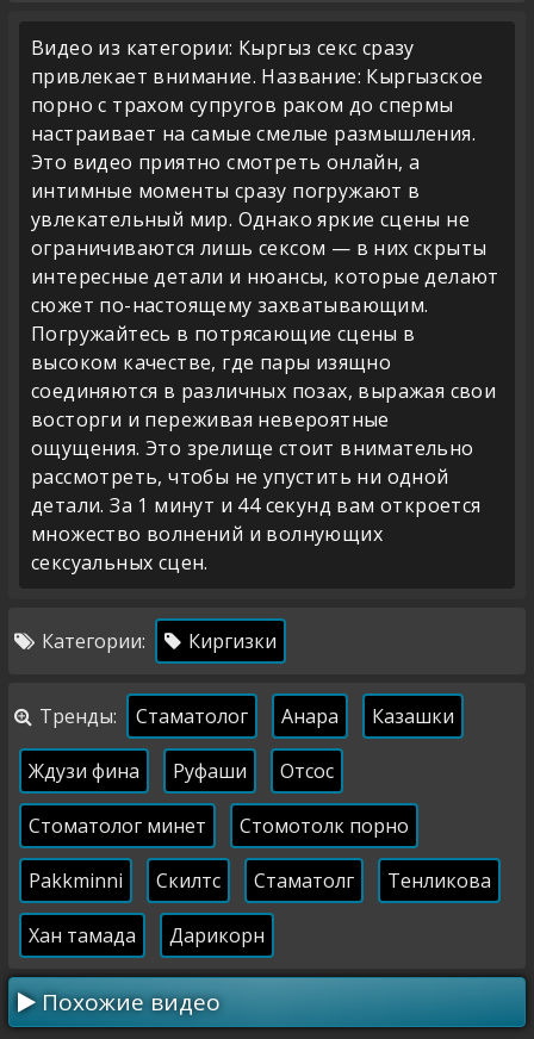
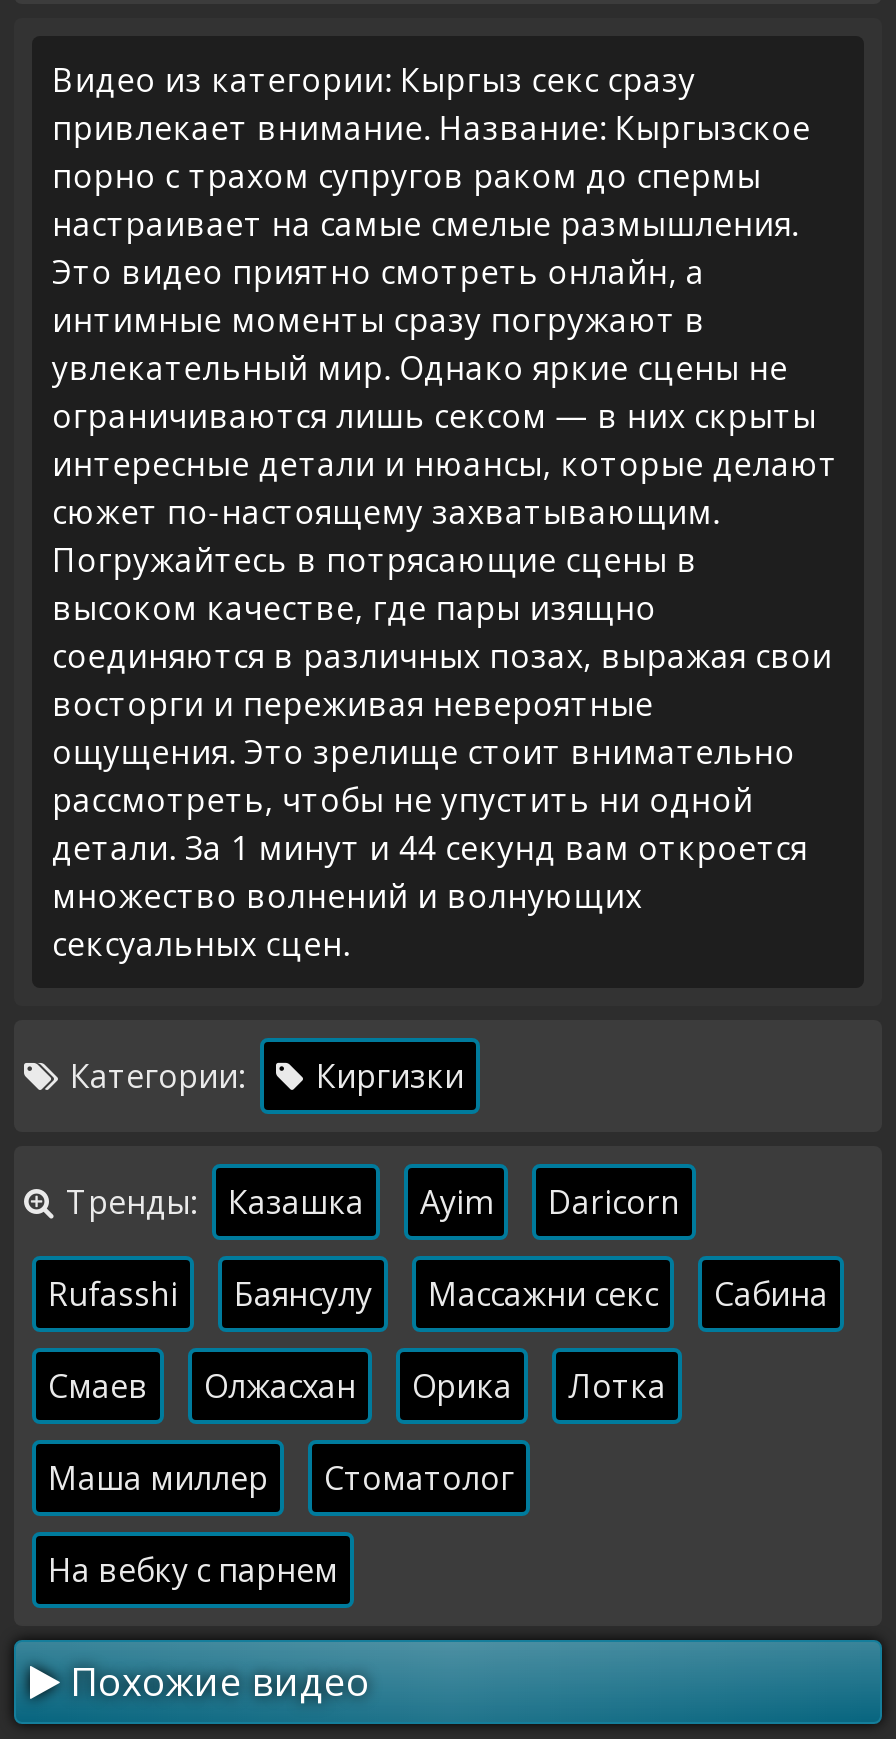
[35,703,454,729] Тренды: Стаматолог | Анара | Казашки -> [58,1180,680,1224] Тренды: Казашка | Ayim | Daricorn
[29,758,334,784] Ждузи фина | Руфаши | Отсос -> [48,1272,828,1316] Rufasshi | Баянсулу | Массажни секс | Сабина
[29,813,409,839] Стоматолог минет | Стомотолк порно -> [48,1364,666,1408] Смаев | Олжасхан | Орика | Лотка
[29,868,491,894] Pakkminni | Скилтс | Стаматолг | Тенликова -> [48,1456,514,1500] Маша миллер | Стоматолог
[29,922,265,949] Хан тамада | Дарикорн -> [48,1548,338,1592] На вебку с парнем

